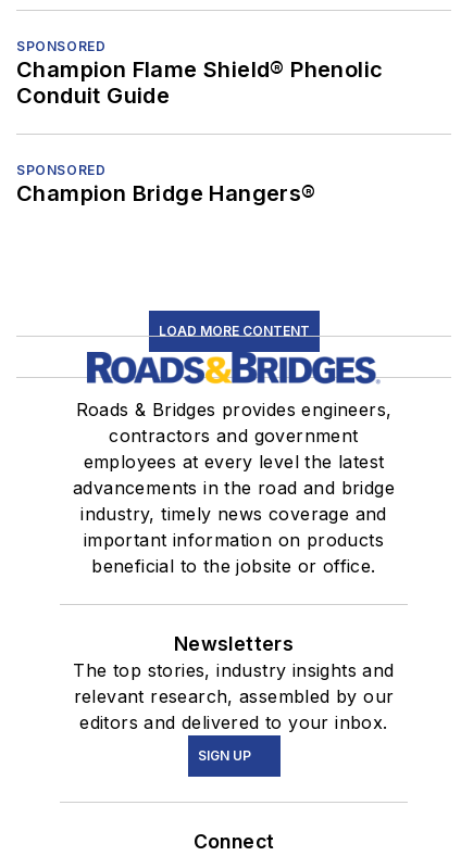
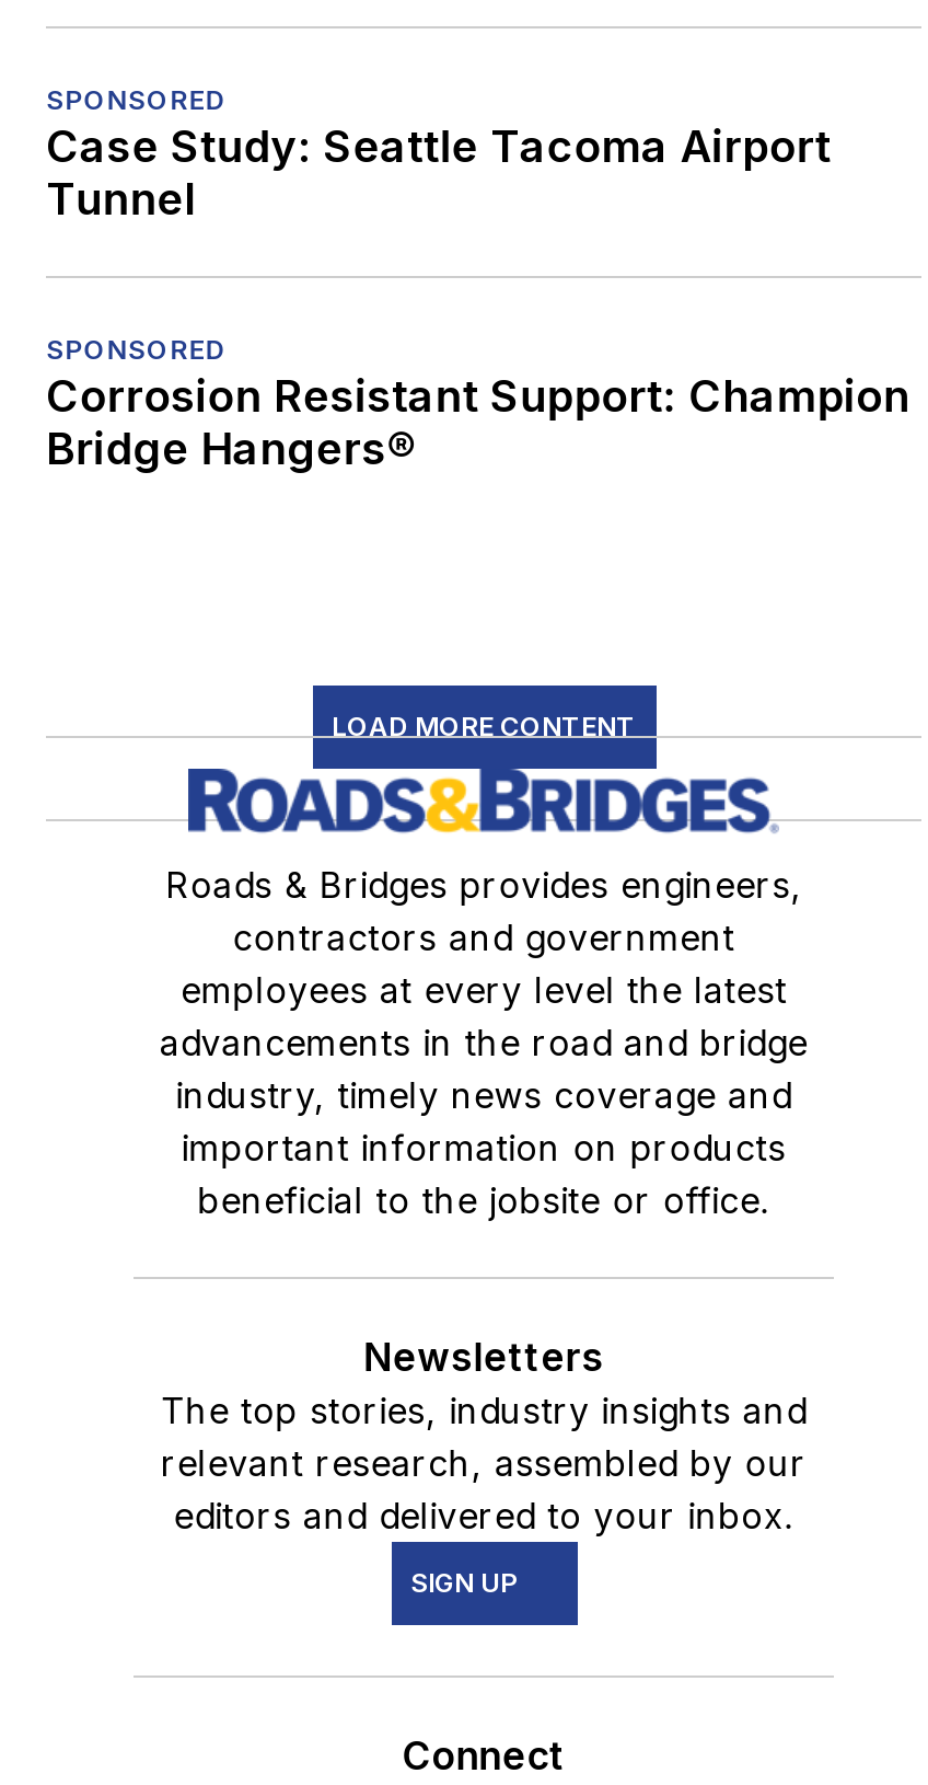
[16,57,383,109] Champion Flame Shield® Phenolic | Conduit Guide -> [46,121,831,226] Case Study: Seattle Tacoma Airport | Tunnel
[16,181,316,207] Champion Bridge Hangers® -> [46,371,910,476] Corrosion Resistant Support: Champion | Bridge Hangers®

